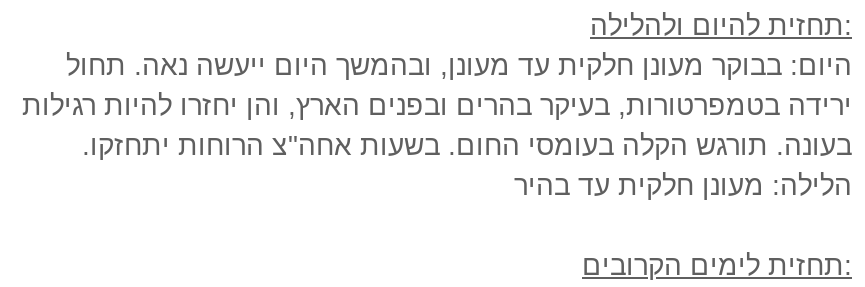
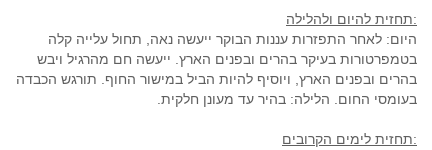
[22,50,852,202] היום: בבוקר מעונן חלקית עד מעונן, ובהמשך היום ייעשה נאה. תחול | ירידה בטמפרטורות, בעיקר בהרים ובפנים הארץ, והן יחזרו להיות רגילות | בעונה. תורגש הקלה בעומסי החום. בשעות אחה"צ הרוחות יתחזקו. | הלילה: מעונן חלקית עד בהיר -> [16,31,417,107] היום: לאחר התפזרות עננות הבוקר ייעשה נאה, תחול עלייה קלה | בטמפרטורות בעיקר בהרים ובפנים הארץ. ייעשה חם מהרגיל ויבש | בהרים ובפנים הארץ, ויוסיף להיות הביל במישור החוף. תורגש הכבדה | בעומסי החום. הלילה: בהיר עד מעונן חלקית.

